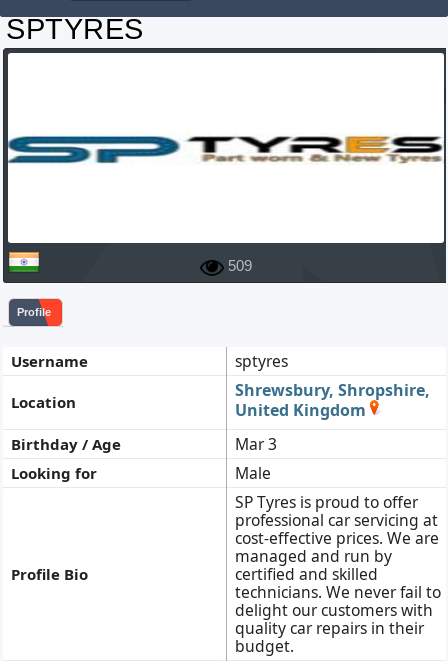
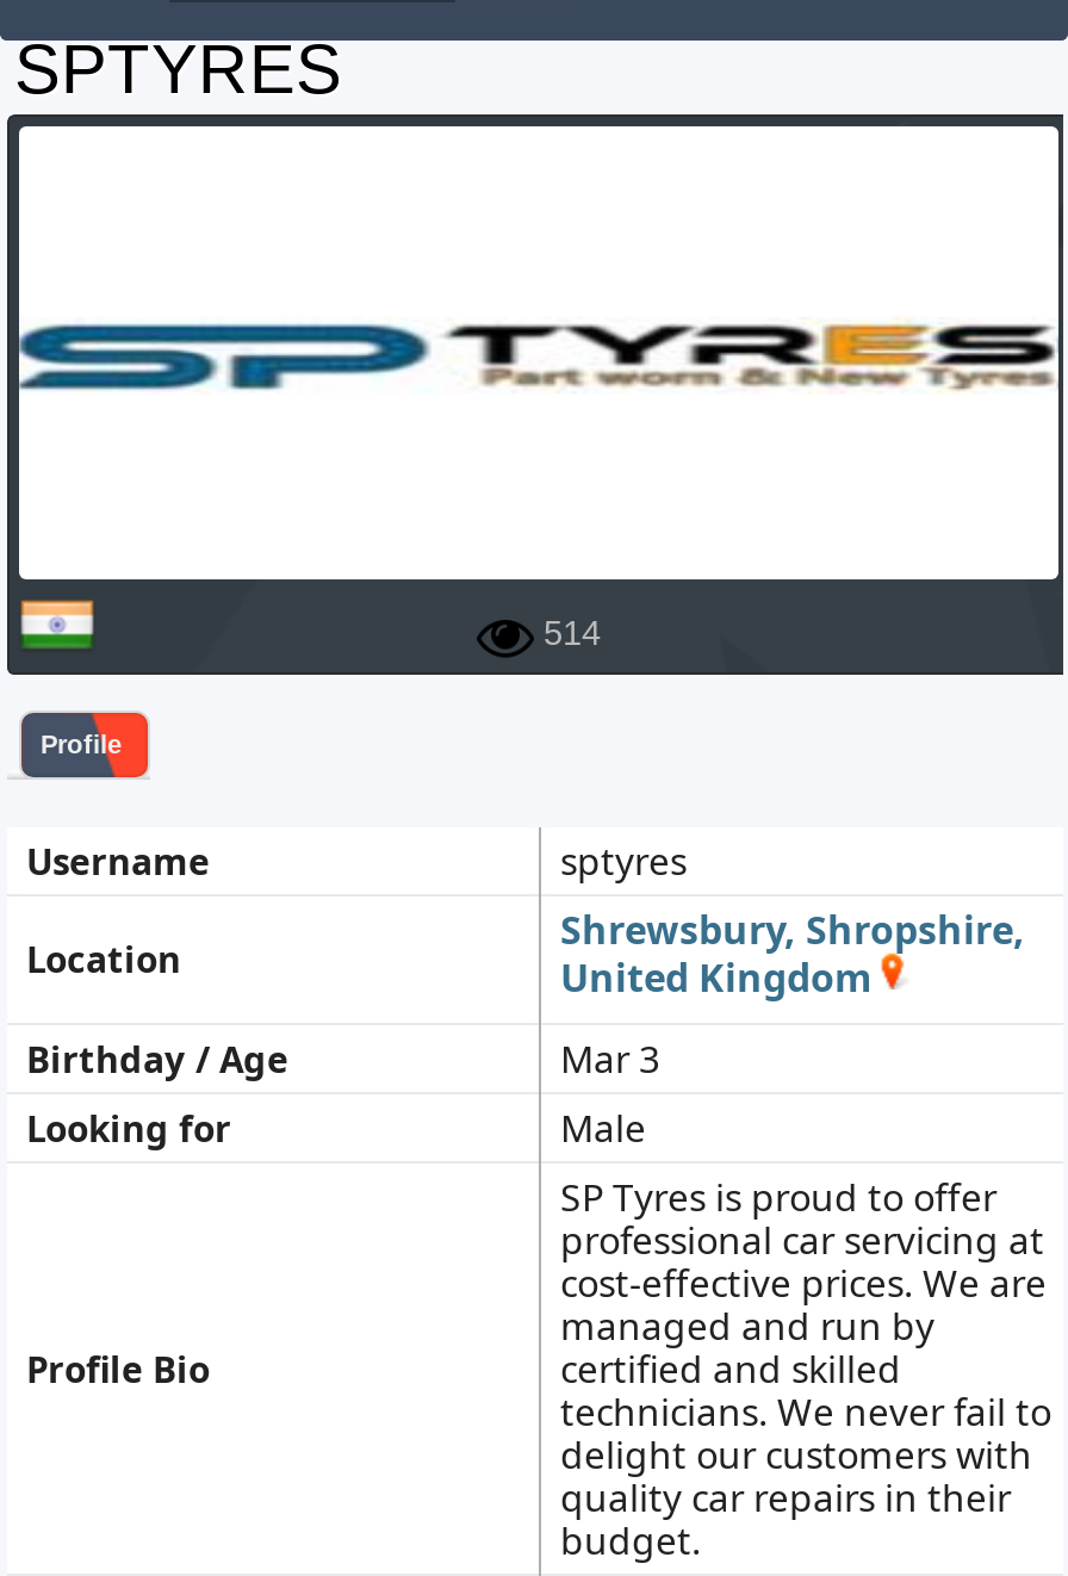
[224,258,252,274] 509 -> [534,615,601,653] 514

